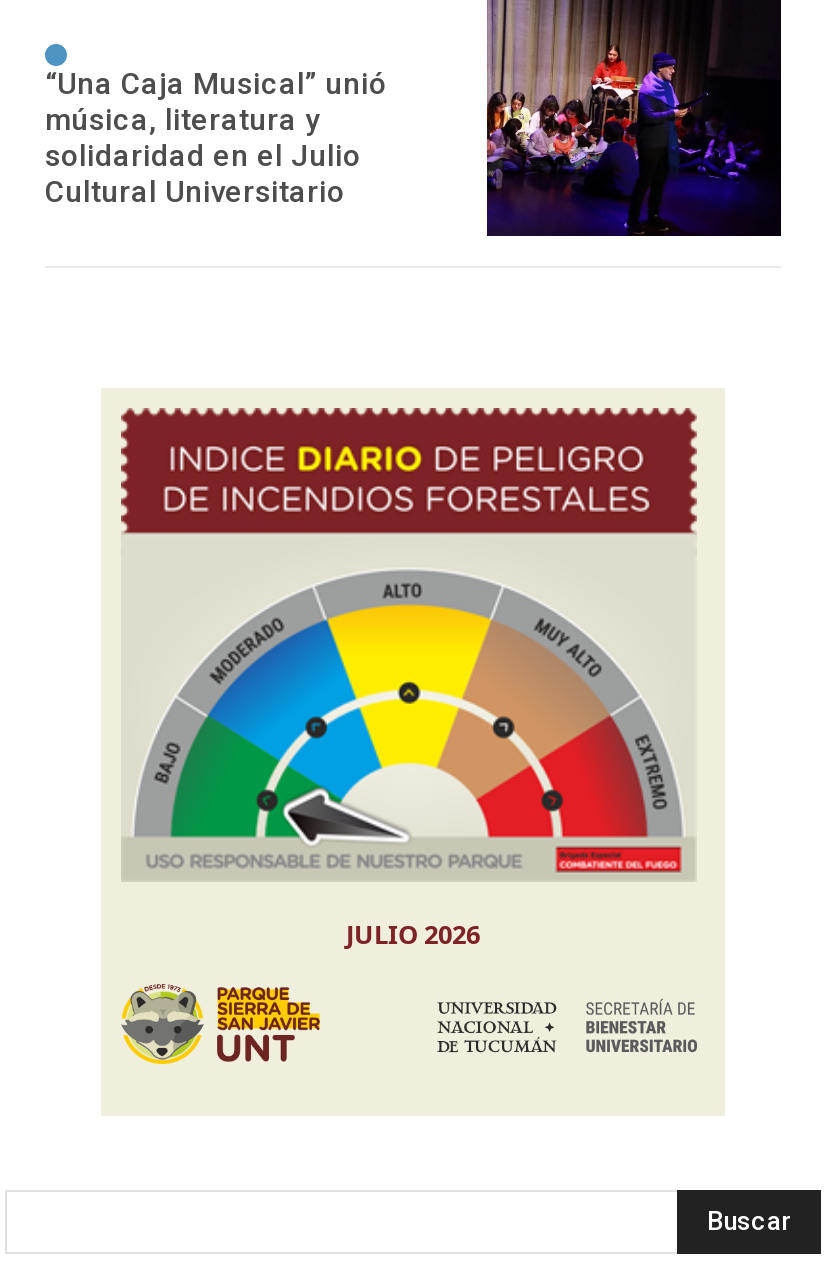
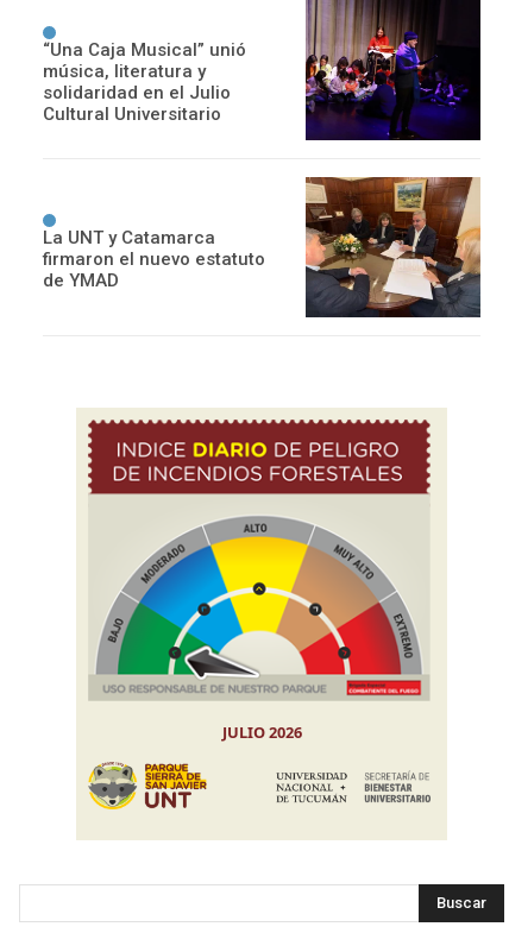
none -> [43,176,482,317] [image] | La UNT y Catamarca | firmaron el nuevo estatuto | de YMAD

